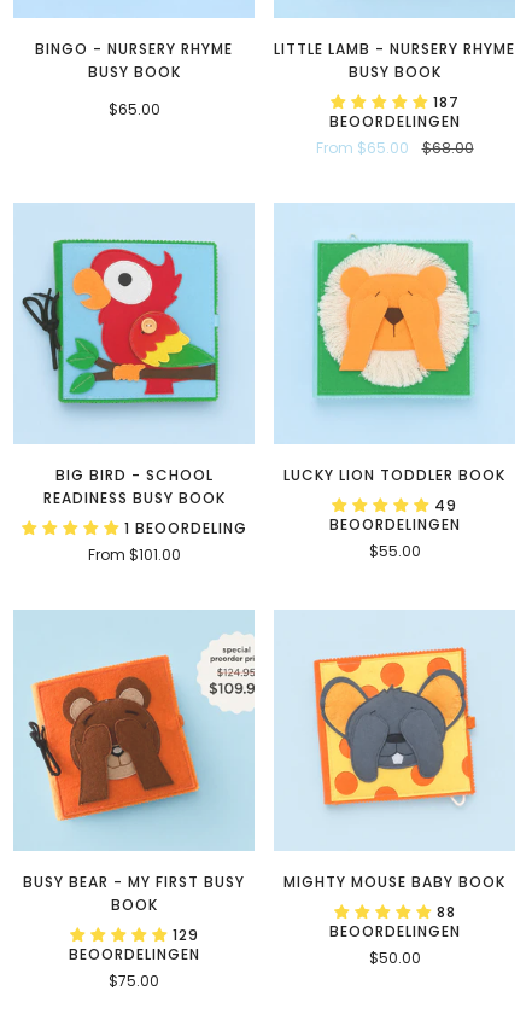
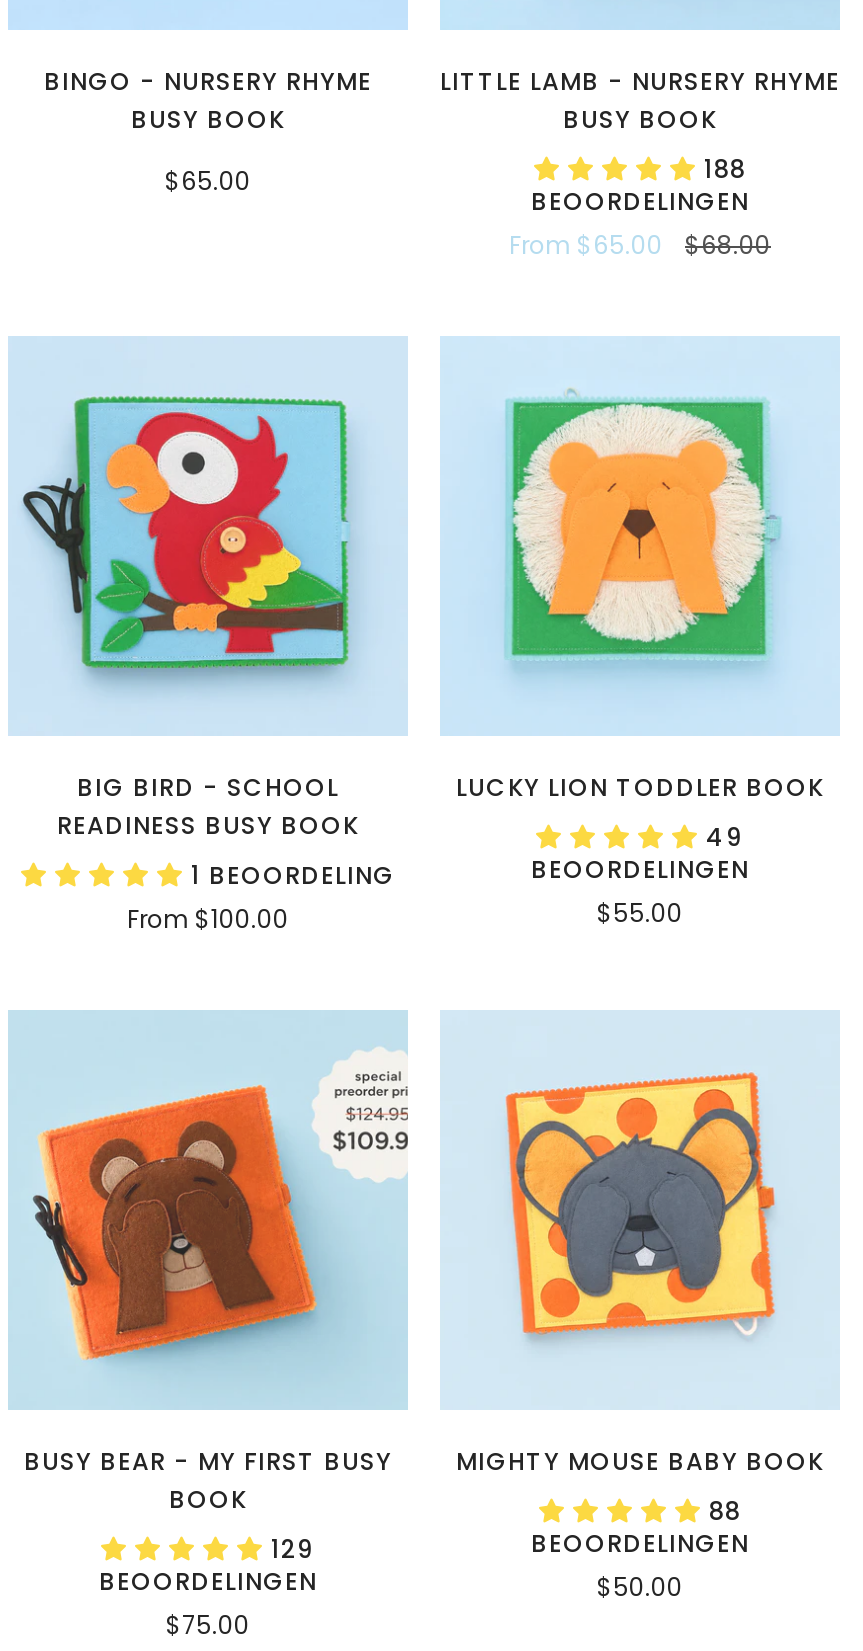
[432,92,459,112] 187 -> [704,152,746,186] 188
[87,544,180,565] From $101.00 -> [127,902,289,936] From $100.00

